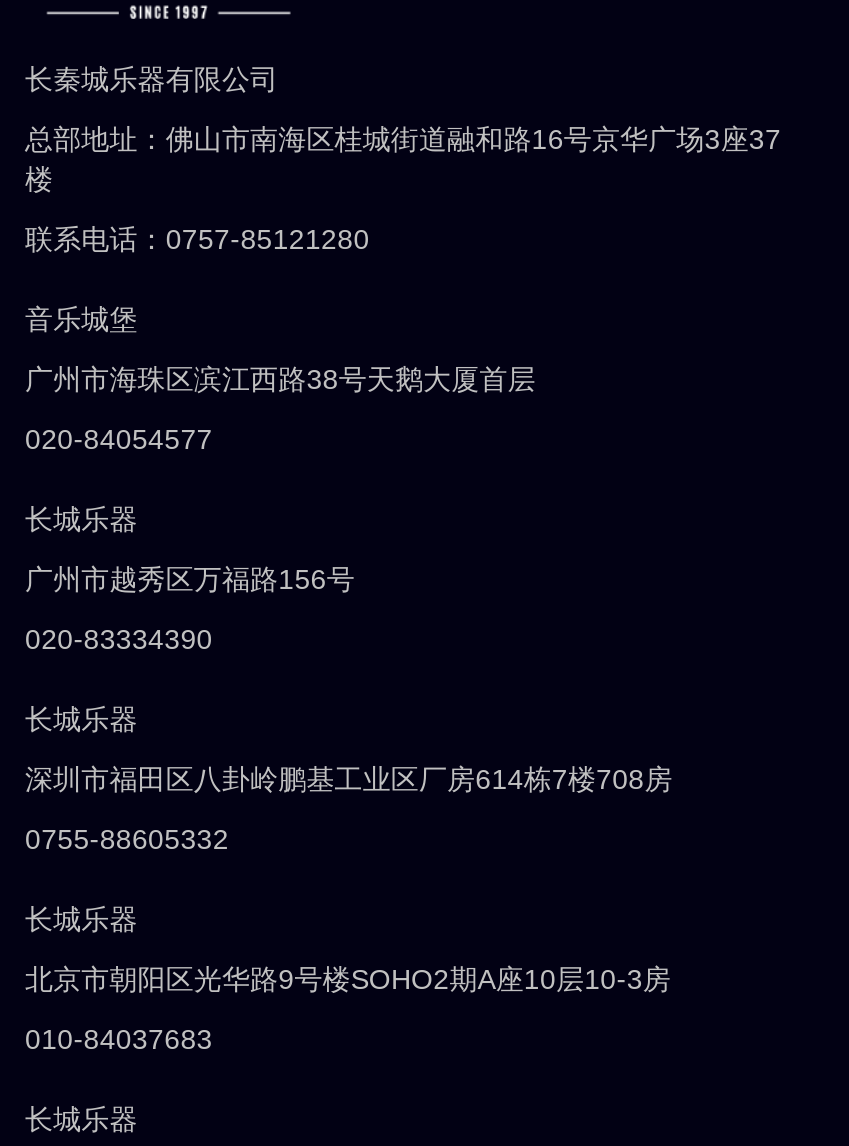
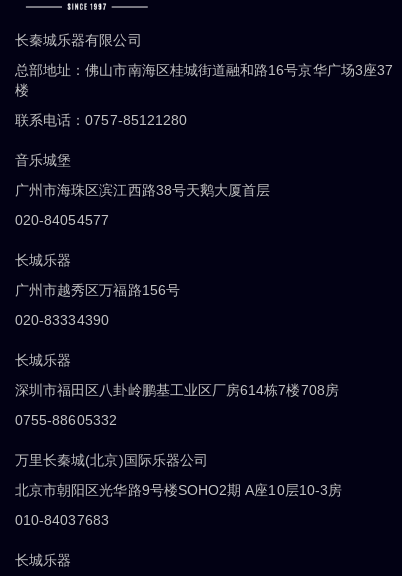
[25,902,138,934] 长城乐器 -> [15,452,208,468] 万里长秦城(北京)国际乐器公司
[25,962,671,994] 北京市朝阳区光华路9号楼SOHO2期A座10层10-3房 -> [15,482,342,498] 北京市朝阳区光华路9号楼SOHO2期 A座10层10-3房

